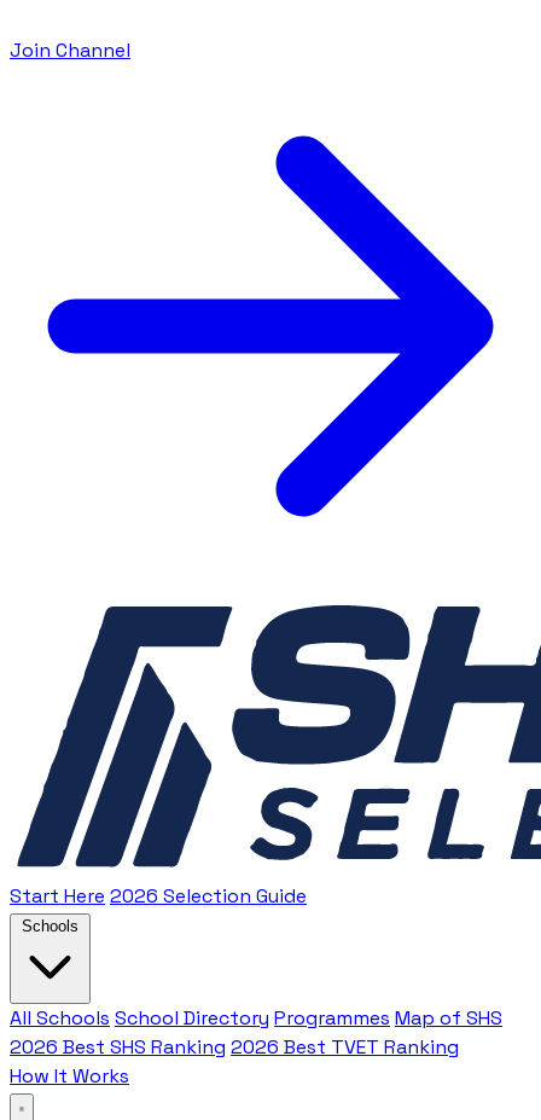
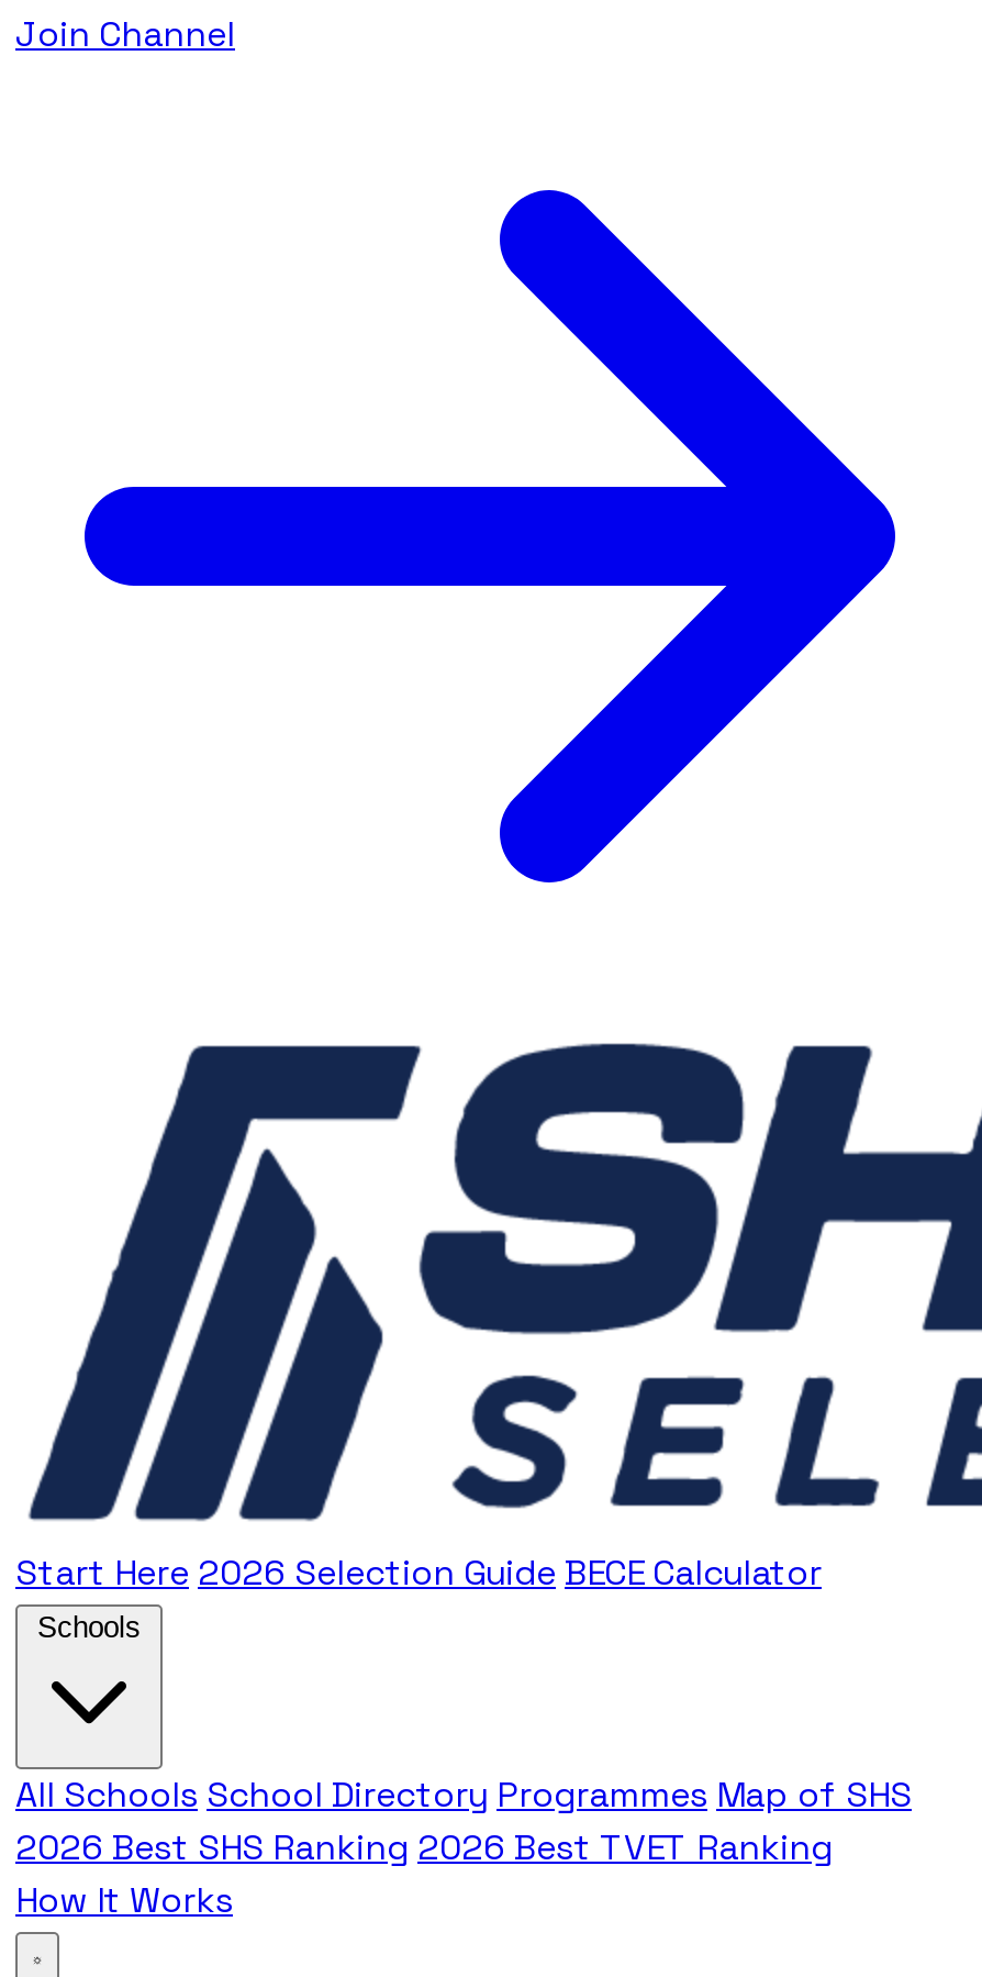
[10,883,307,909] Start Here 2026 Selection Guide -> [15,1550,822,1596] Start Here 2026 Selection Guide BECE Calculator

